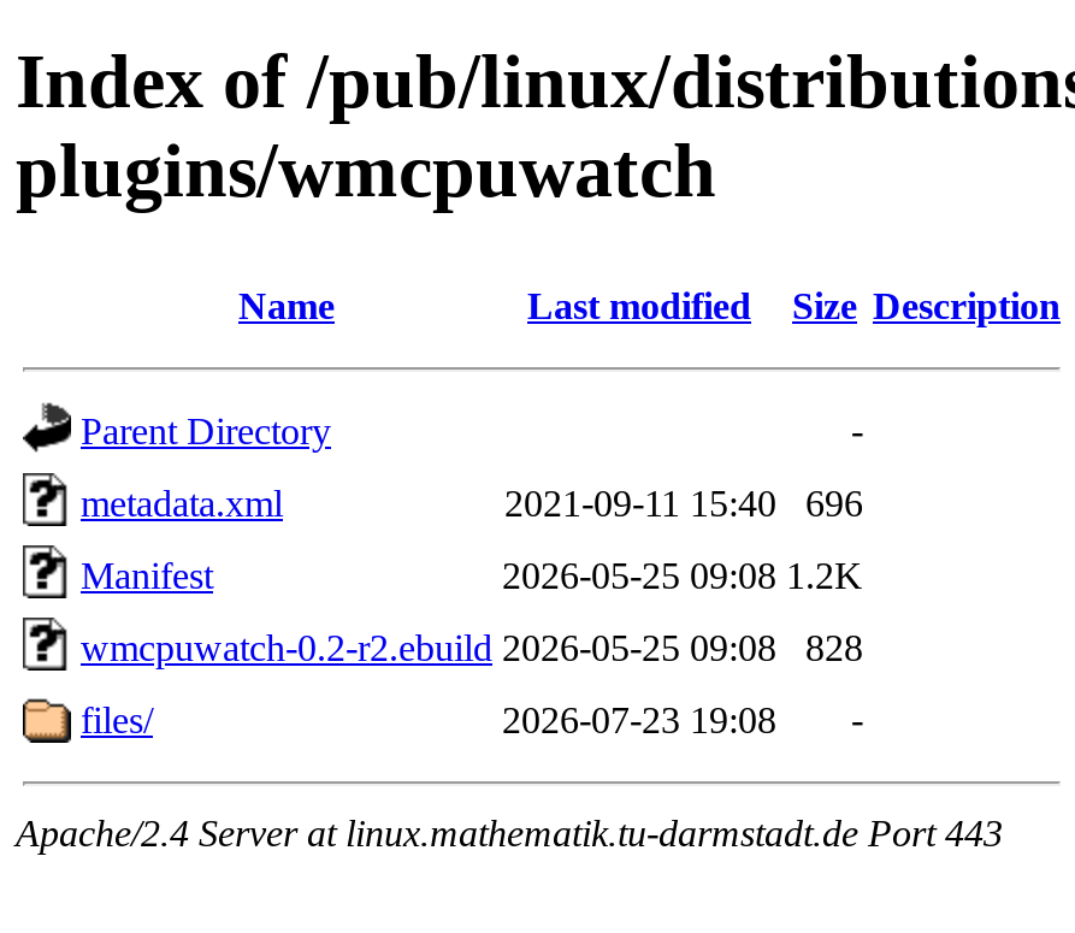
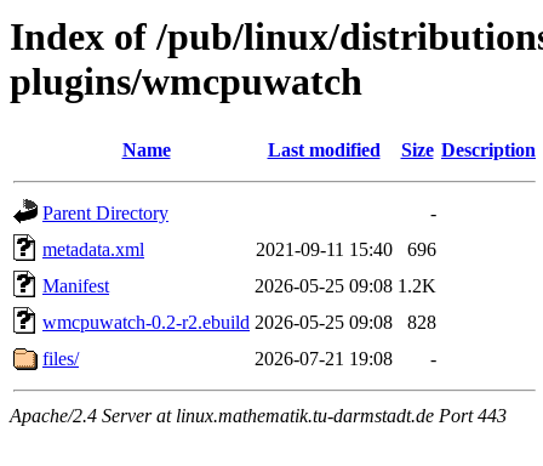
[502,699,776,740] 2026-07-23 19:08 -> [255,348,393,369] 2026-07-21 19:08

